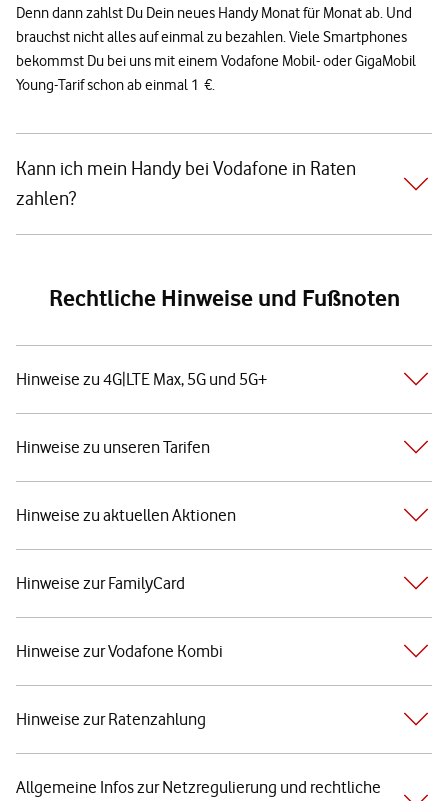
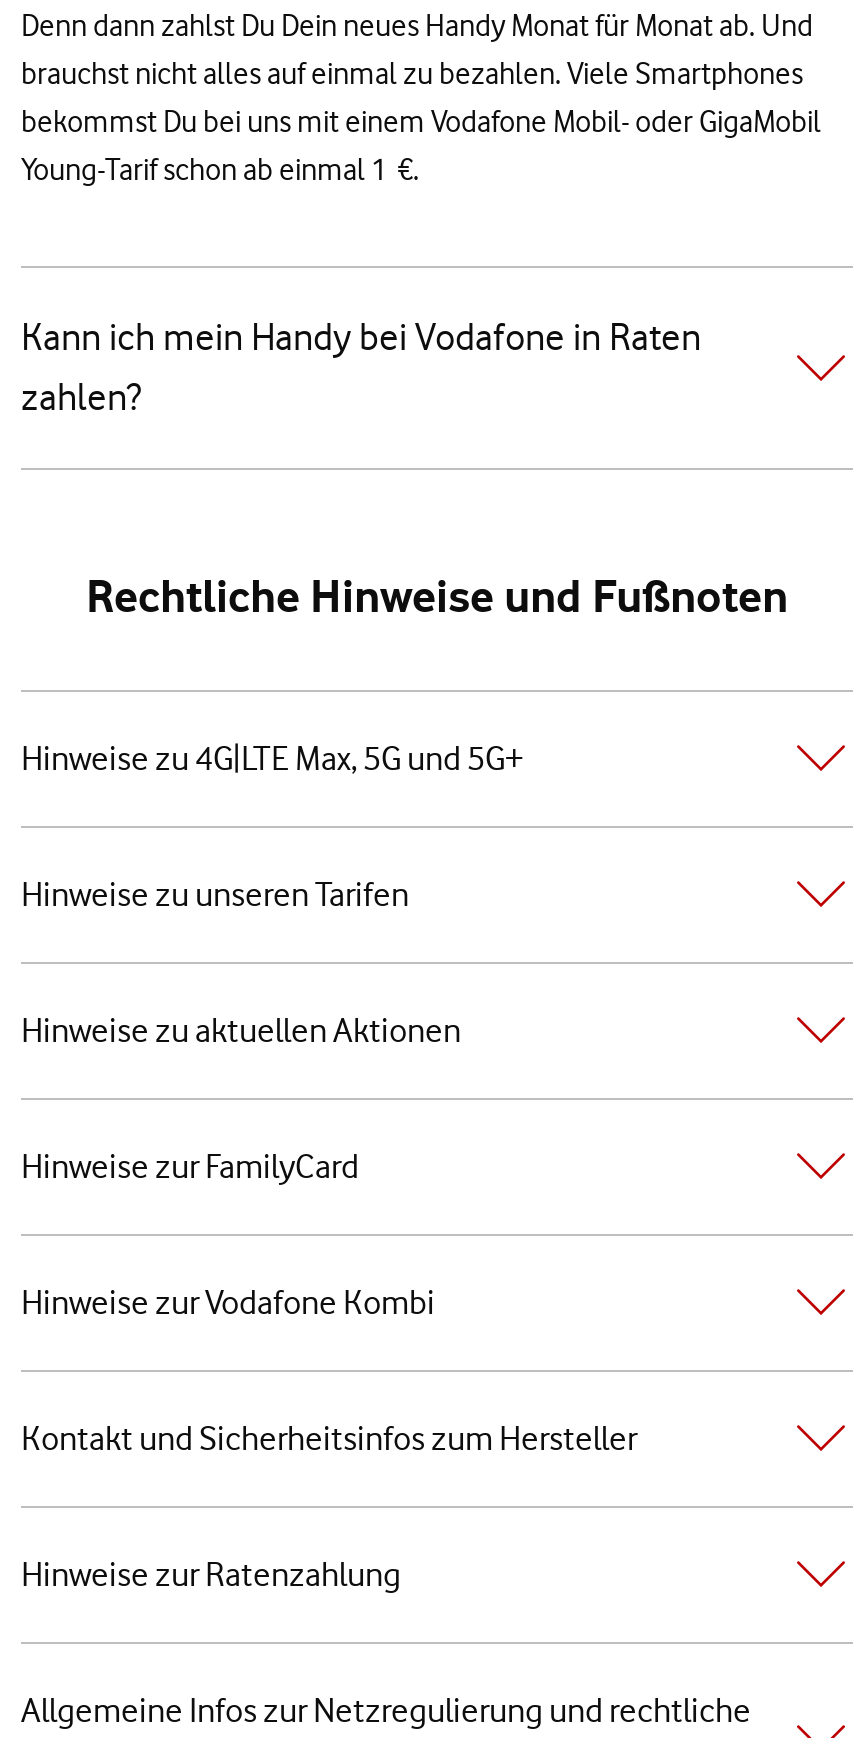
none -> [21,1418,637,1458] Kontakt und Sicherheitsinfos zum Hersteller

